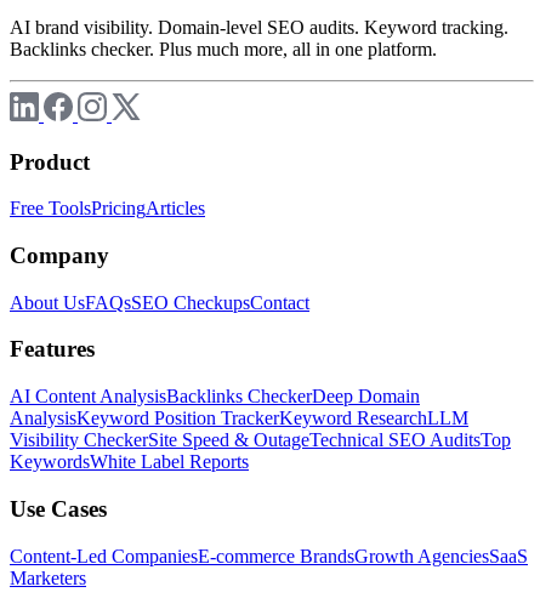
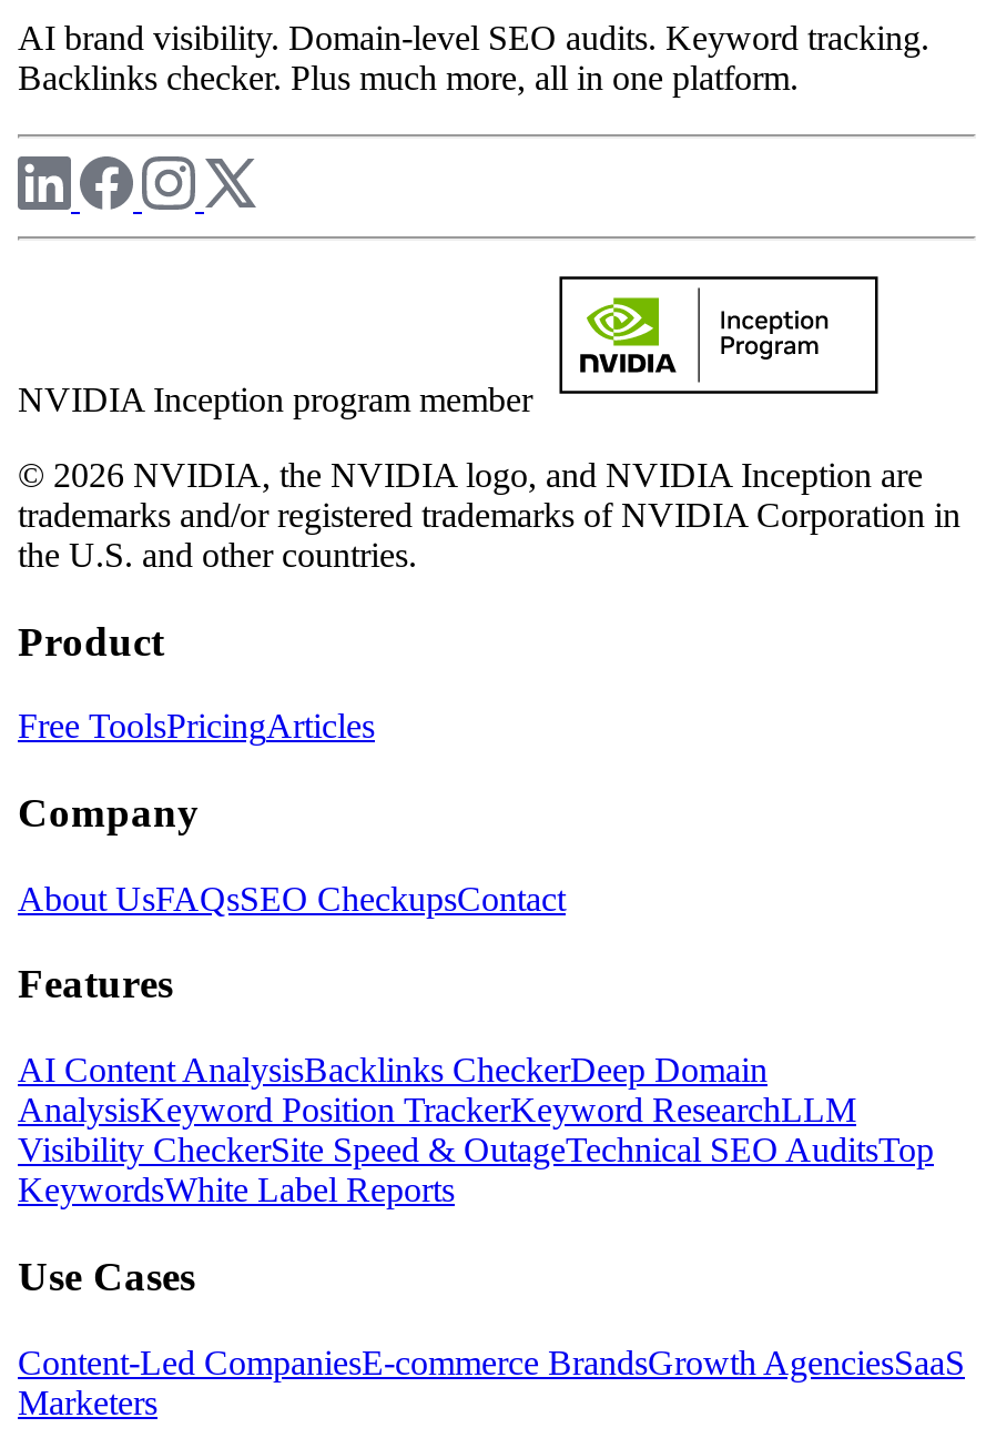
none -> [18,274,960,573] [image] | NVIDIA Inception program member | © 2026 NVIDIA, the NVIDIA logo, and NVIDIA Inception are | trademarks and/or registered trademarks of NVIDIA Corporation in | the U.S. and other countries.

